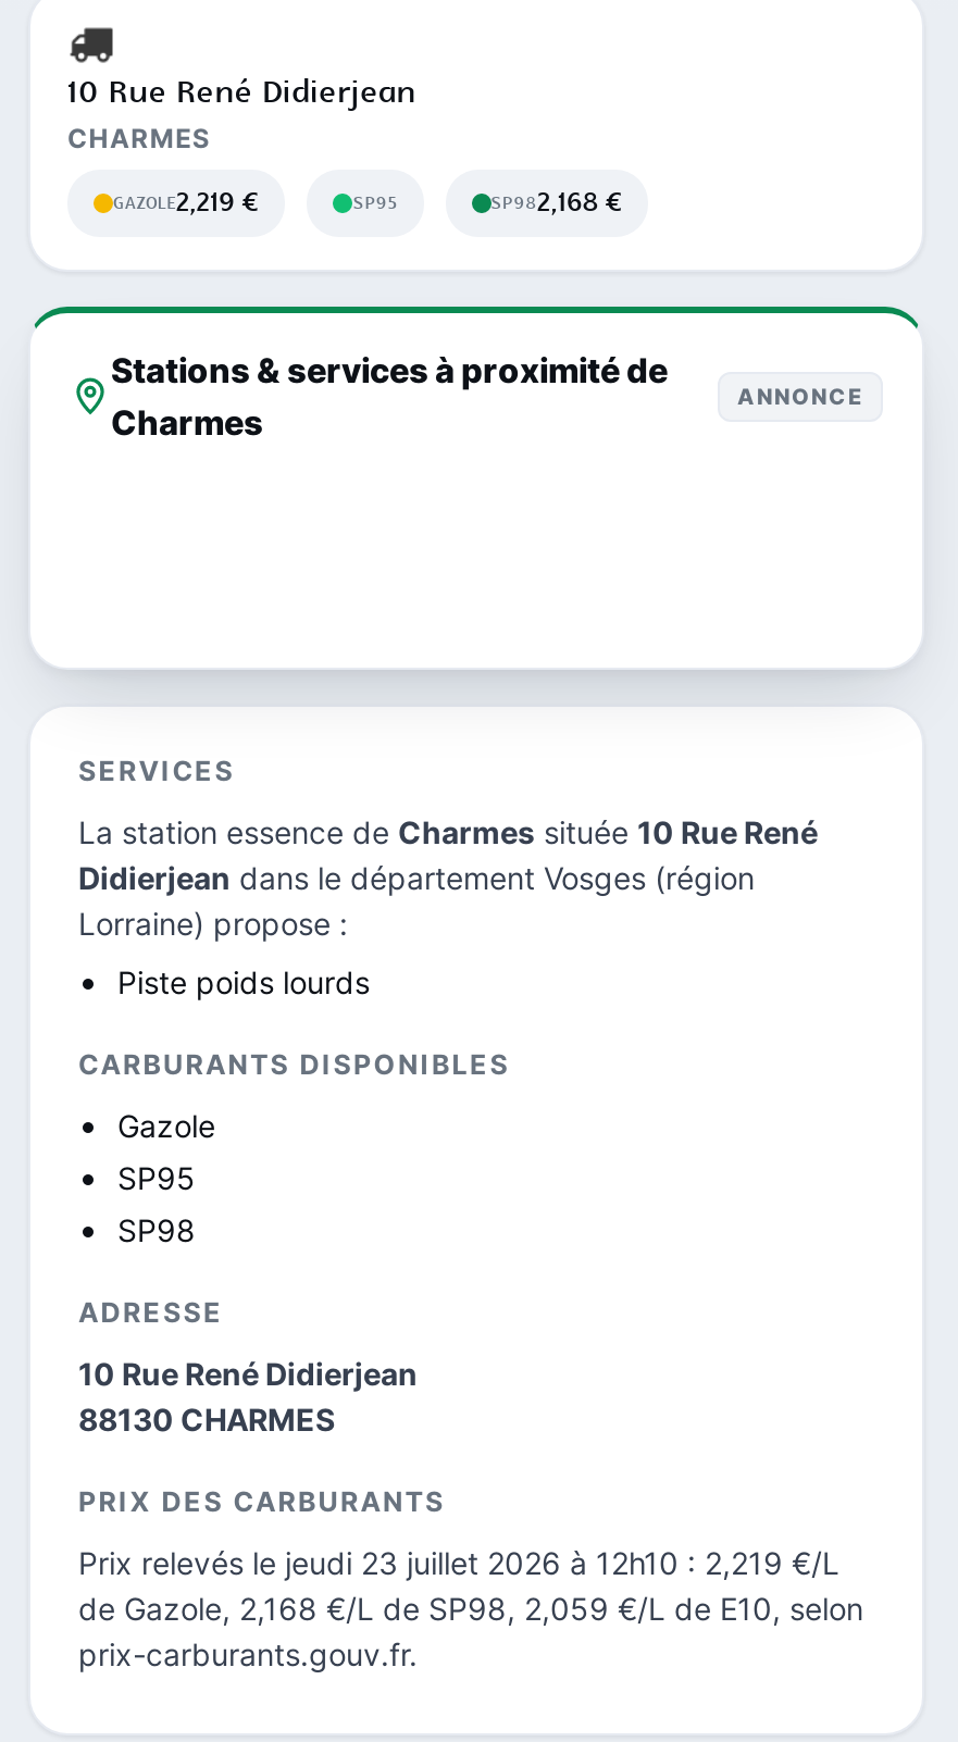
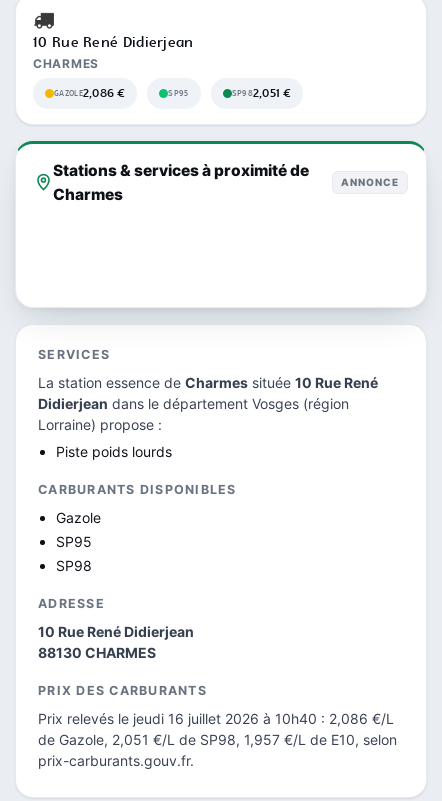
[113,185,260,222] GAZOLE2,219 € -> [54,85,125,102] GAZOLE2,086 €
[491,185,623,222] SP982,168 € -> [232,85,291,102] SP982,051 €
[78,1544,839,1581] Prix relevés le jeudi 23 juillet 2026 à 12h10 : 2,219 €/L -> [38,710,394,727] Prix relevés le jeudi 16 juillet 2026 à 10h40 : 2,086 €/L
[78,1590,863,1627] de Gazole, 2,168 €/L de SP98, 2,059 €/L de E10, selon -> [38,731,397,748] de Gazole, 2,051 €/L de SP98, 1,957 €/L de E10, selon

